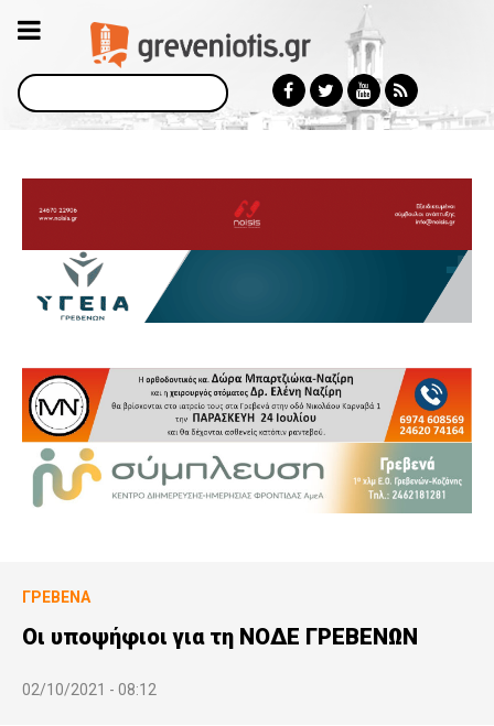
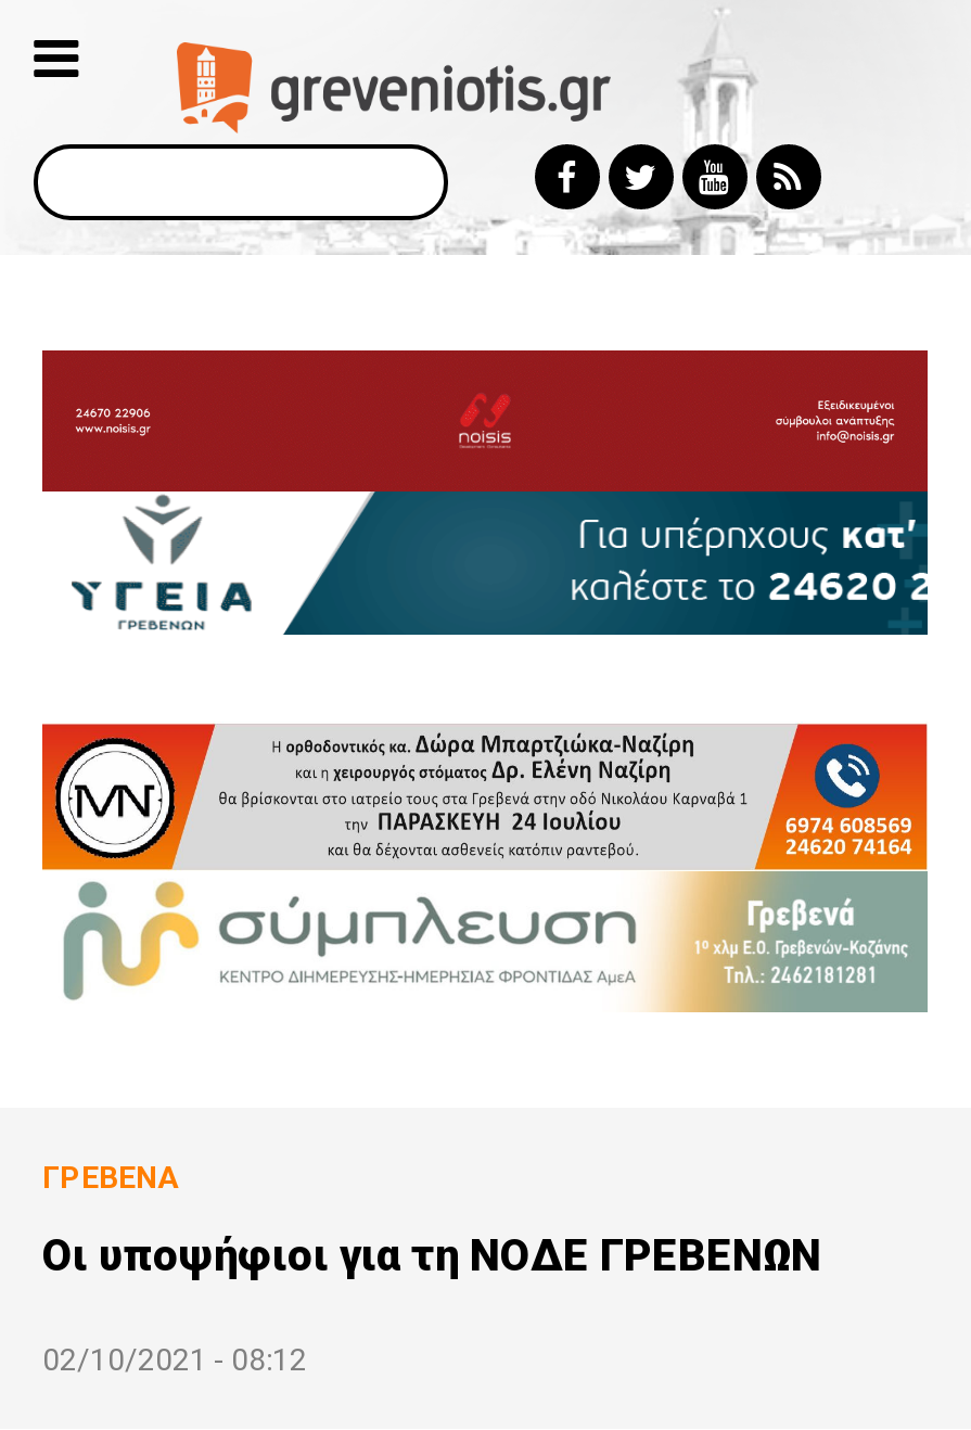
[291,249,472,323] [image] -> [570,489,930,635] [image]

